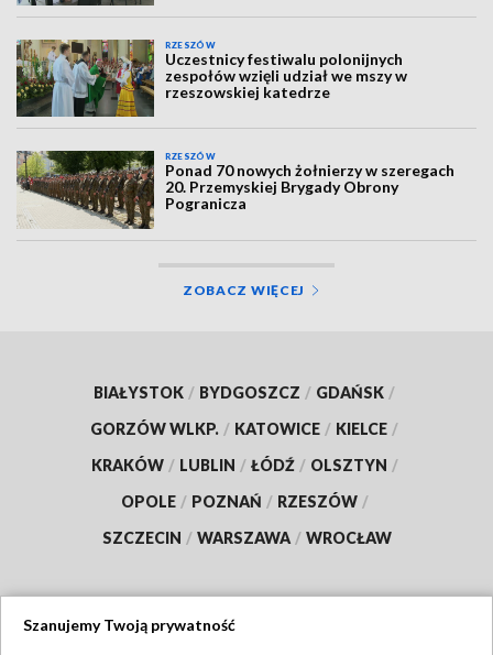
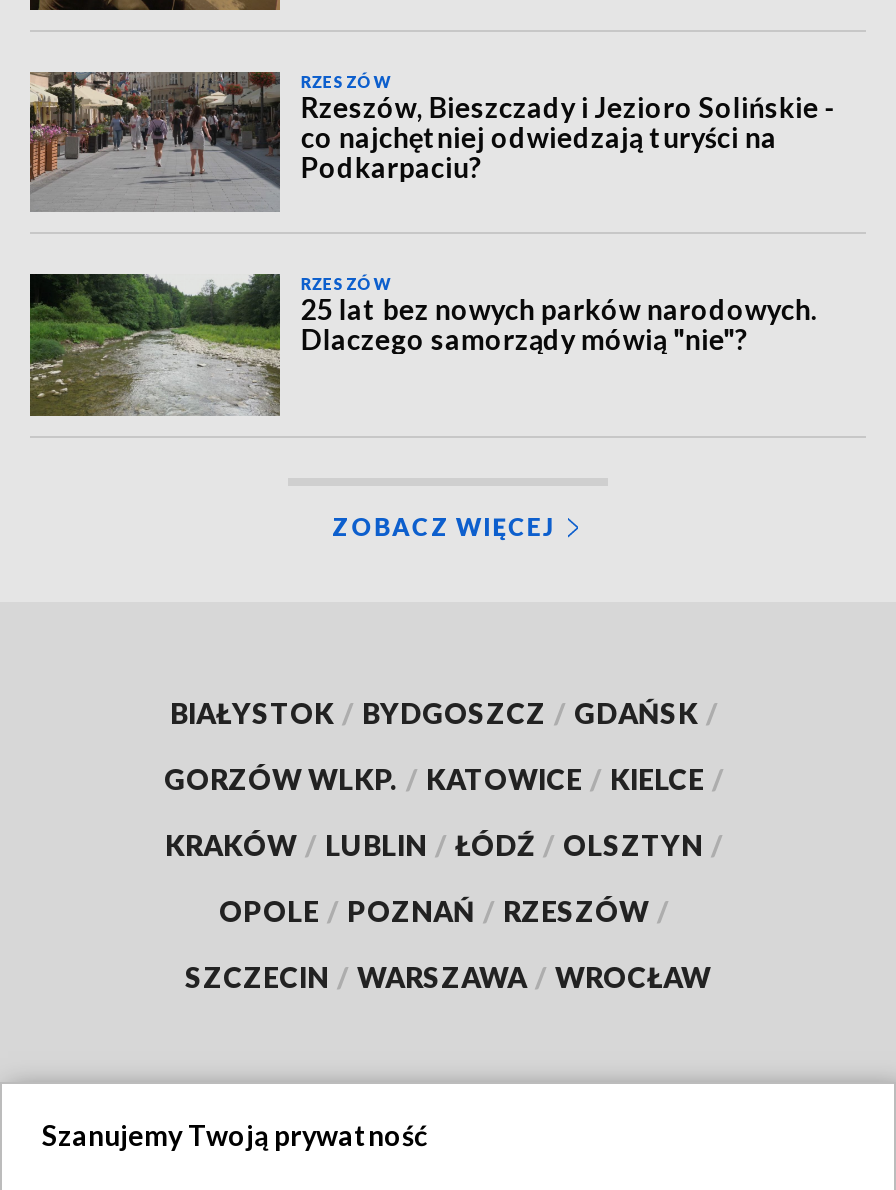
[15,40,408,118] [image] | Uczestnicy festiwalu polonijnych | zespołów wzięli udział we mszy w | rzeszowskiej katedrze -> [30,70,837,212] [image] | Rzeszów, Bieszczady i Jezioro Solińskie - | co najchętniej odwiedzają turyści na | Podkarpaciu?
[17,150,455,229] [image] | Ponad 70 nowych żołnierzy w szeregach | 20. Przemyskiej Brygady Obrony | Pogranicza -> [28,272,817,418] [image] | 25 lat bez nowych parków narodowych. | Dlaczego samorządy mówią "nie"?

